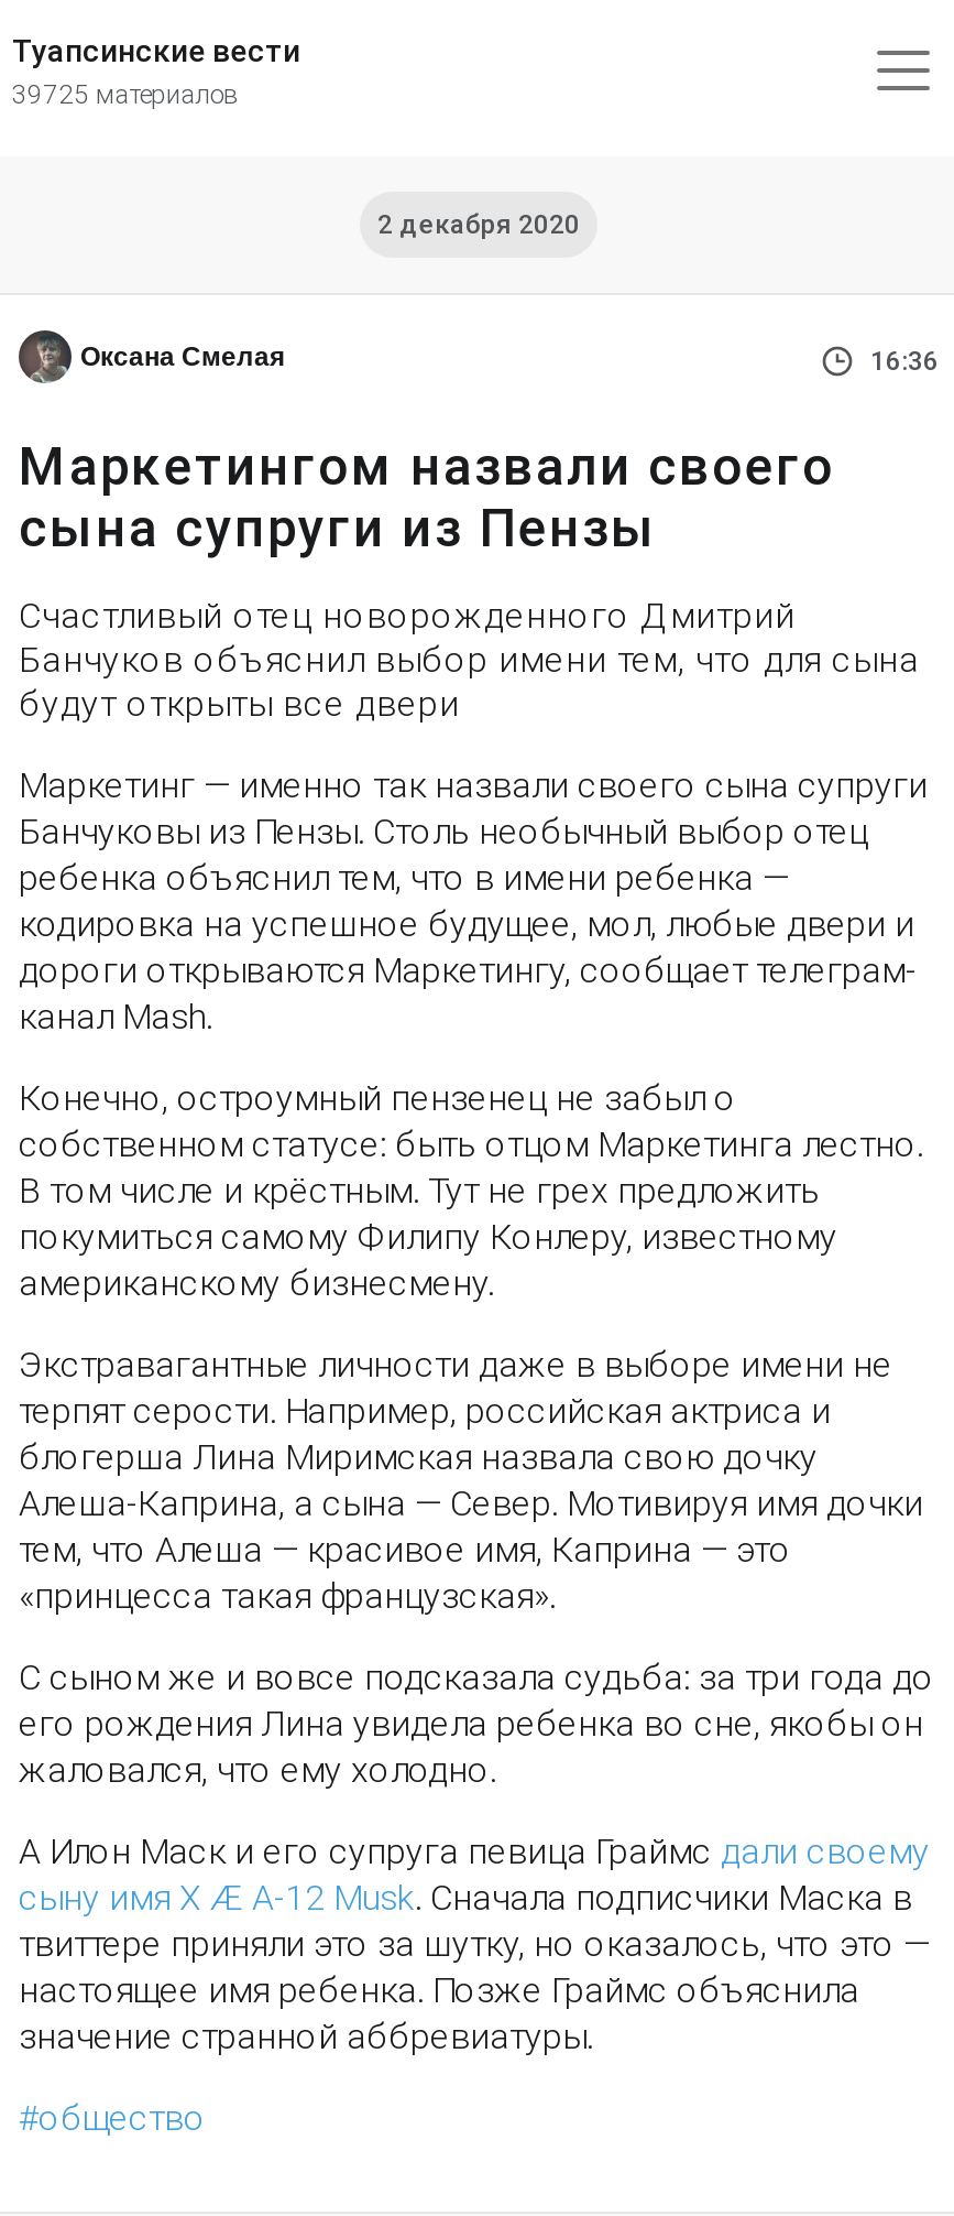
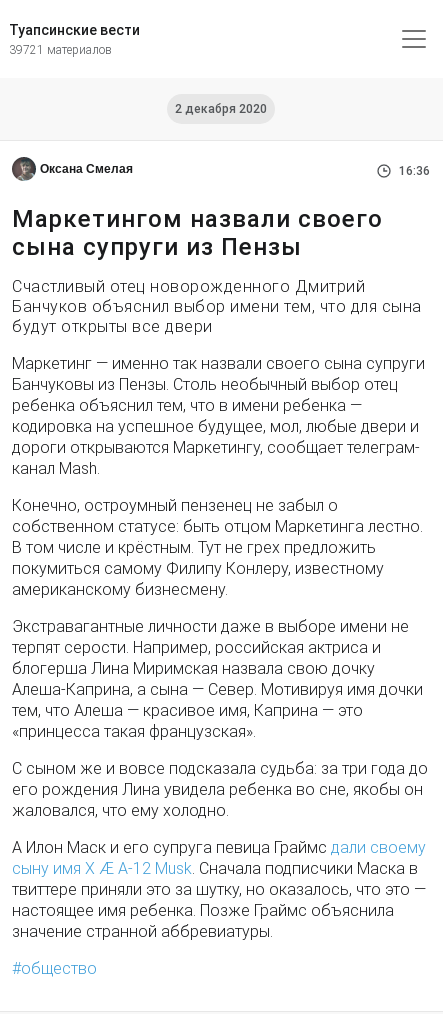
[12,79,239,110] 39725 материалов -> [9,43,112,57] 39721 материалов

